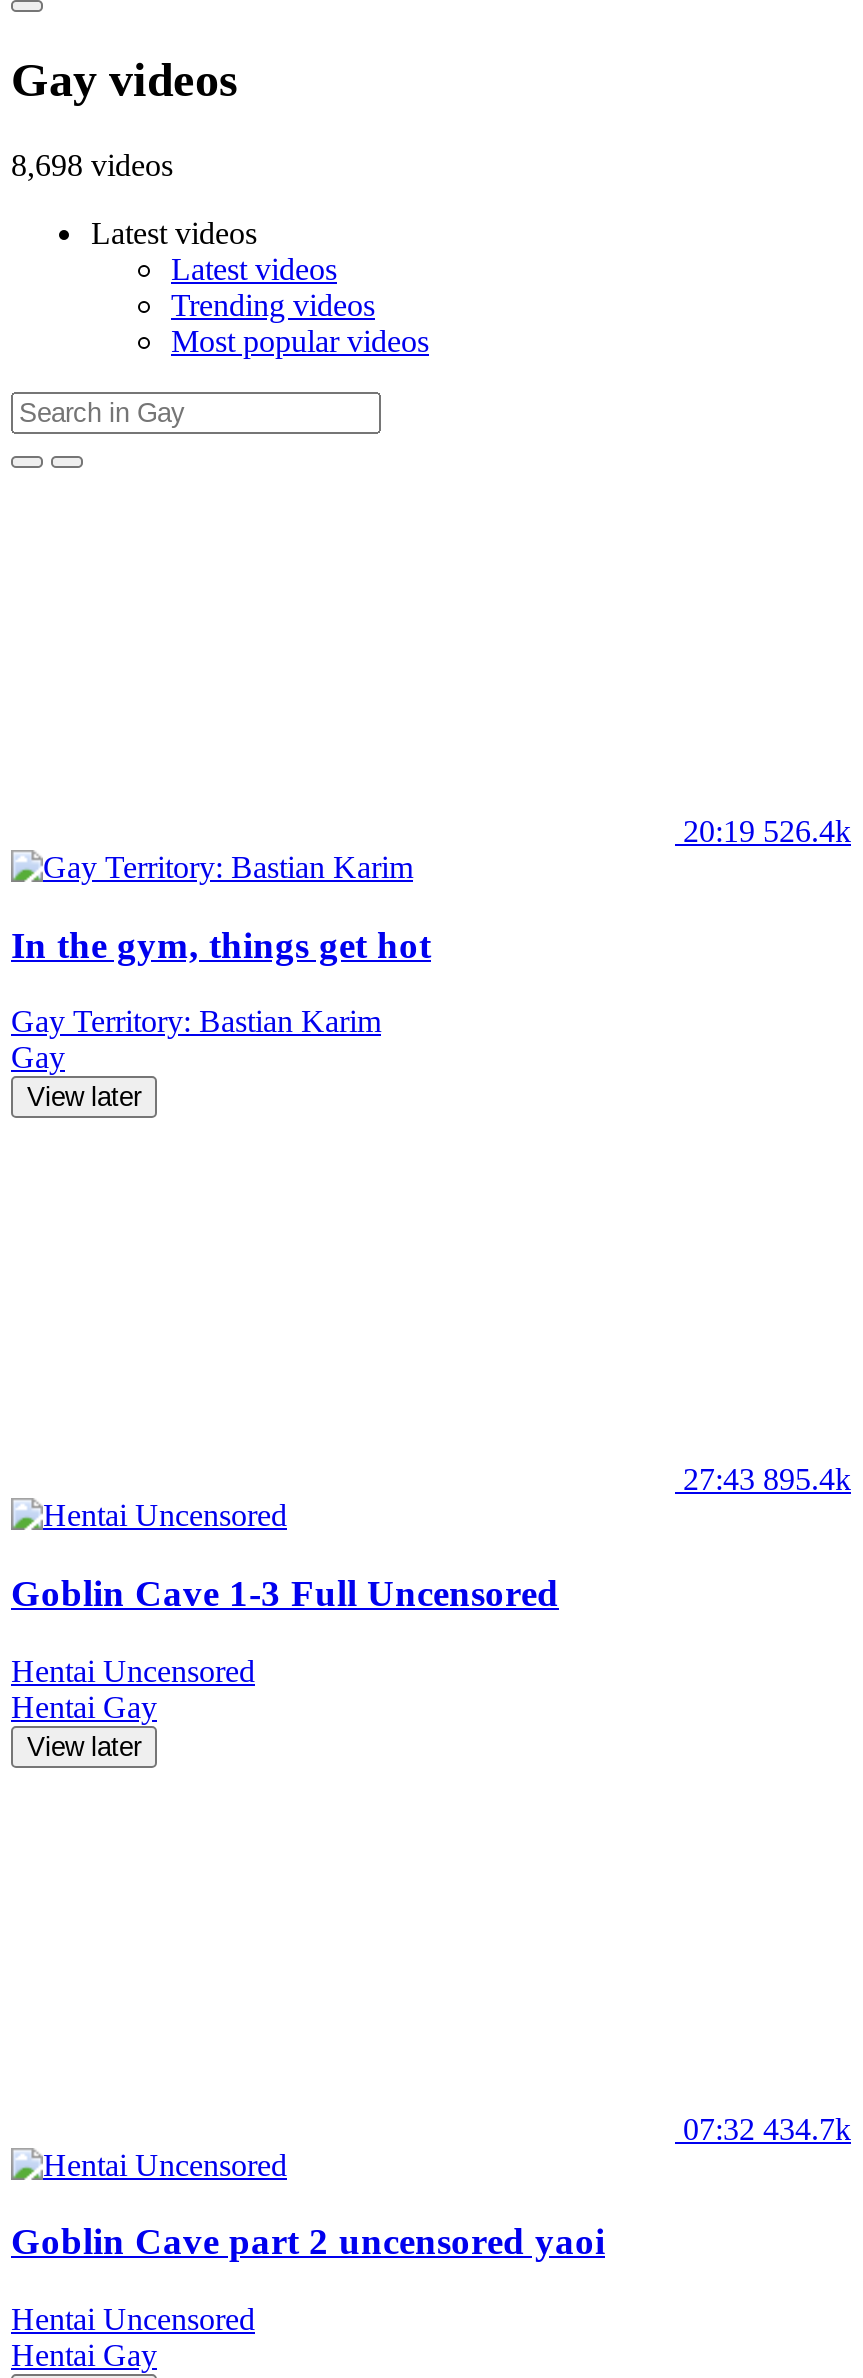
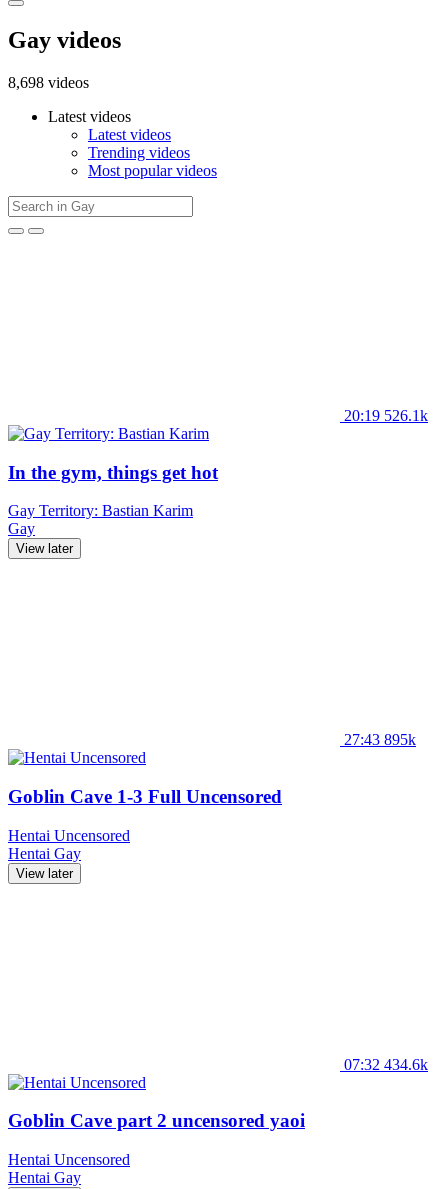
[683,814,851,848] 20:19 526.4k -> [344,407,428,424] 20:19 526.1k
[683,1462,851,1496] 27:43 895.4k -> [344,731,416,748] 27:43 895k
[683,2111,851,2145] 07:32 434.7k -> [344,1056,428,1073] 07:32 434.6k

